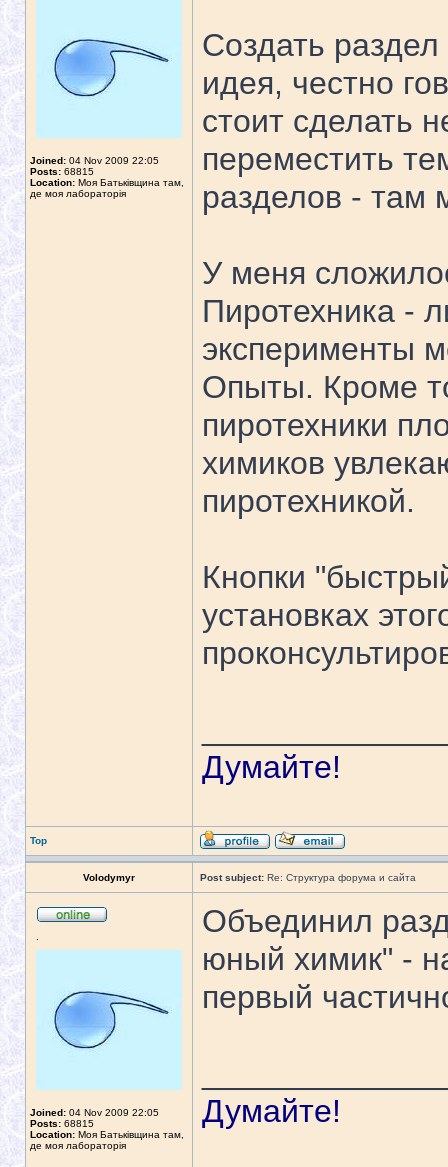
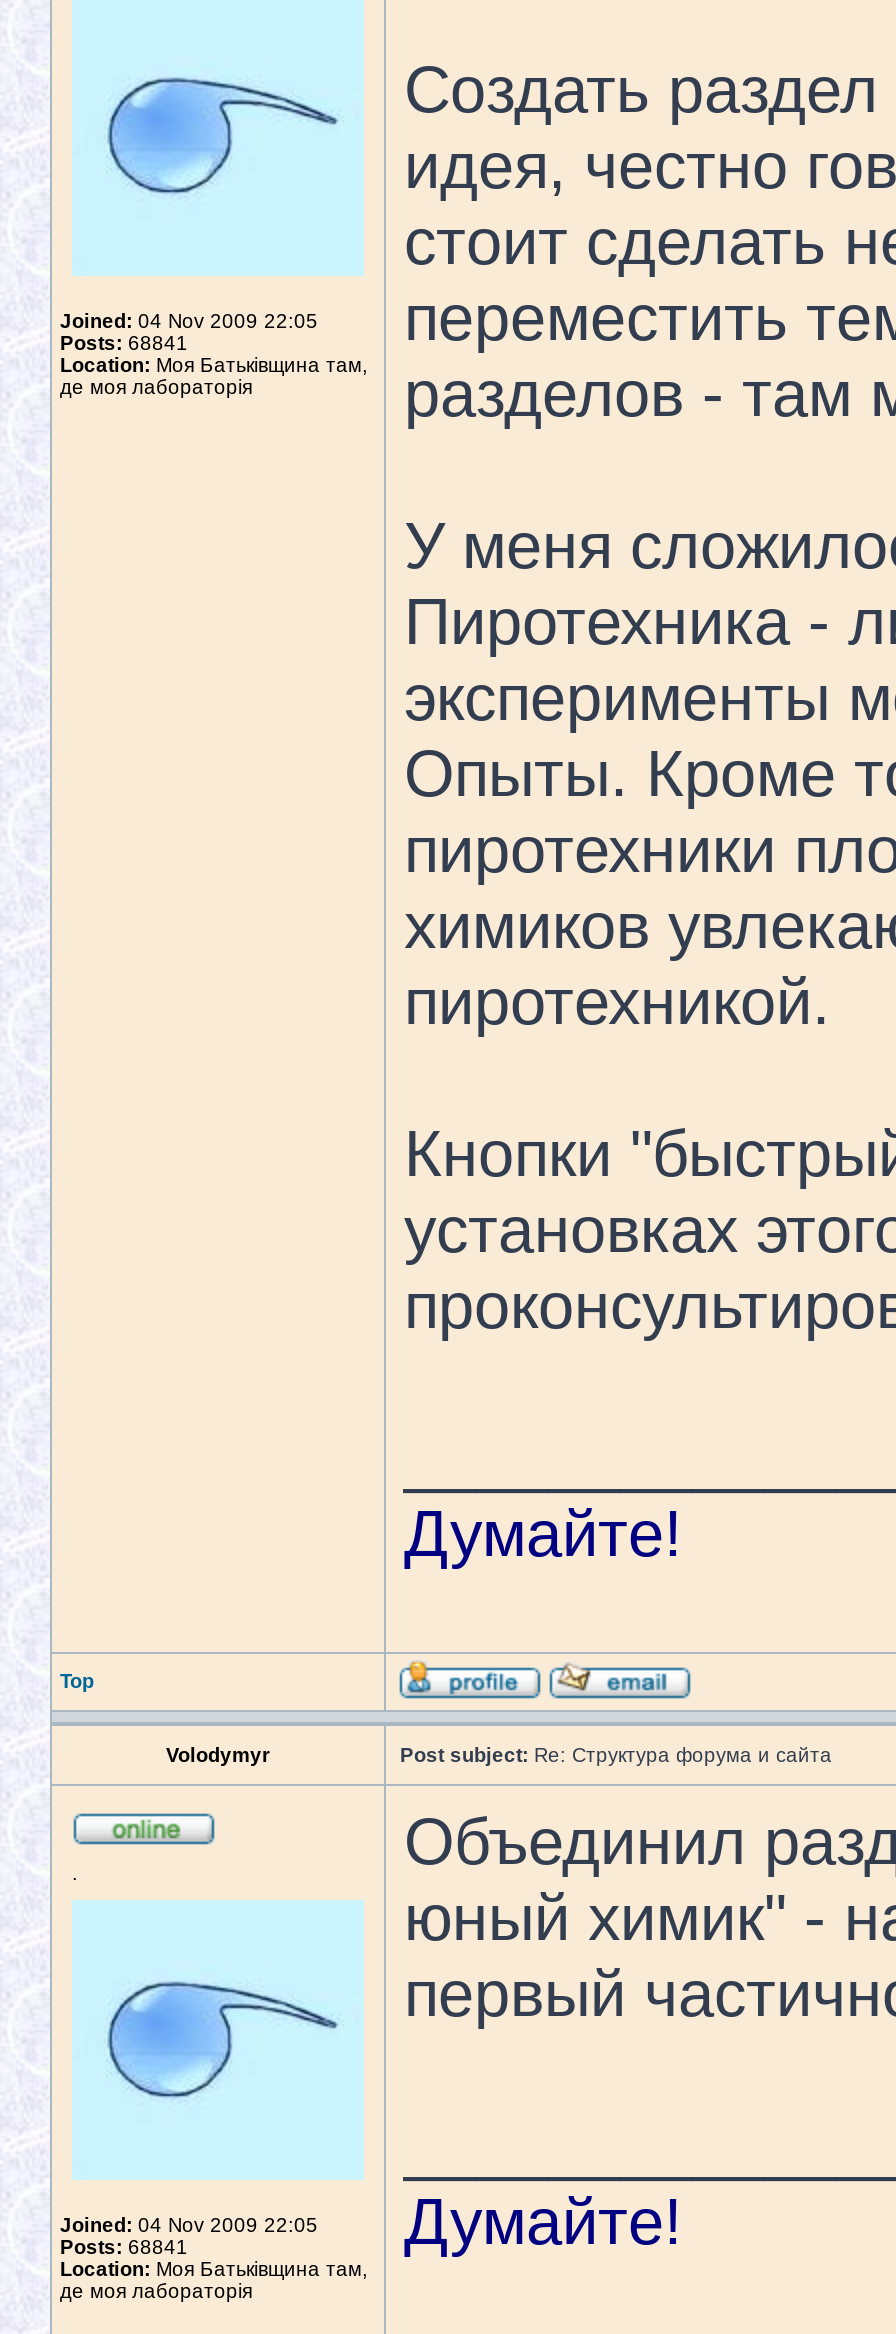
[30,166,94,177] Posts: 68815 -> [60,332,188,354] Posts: 68841
[30,1118,94,1129] Posts: 68815 -> [60,2236,188,2258] Posts: 68841

